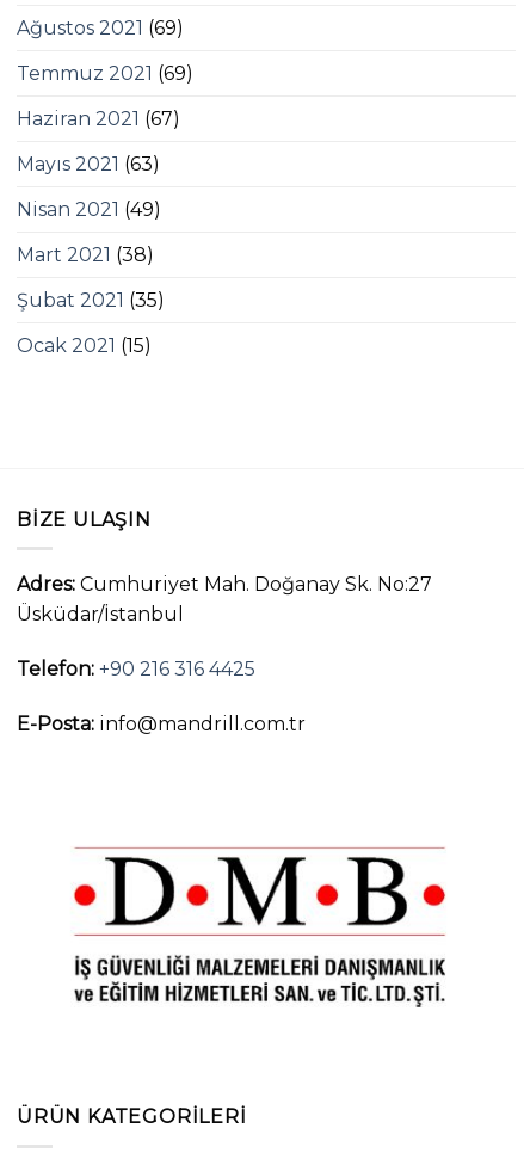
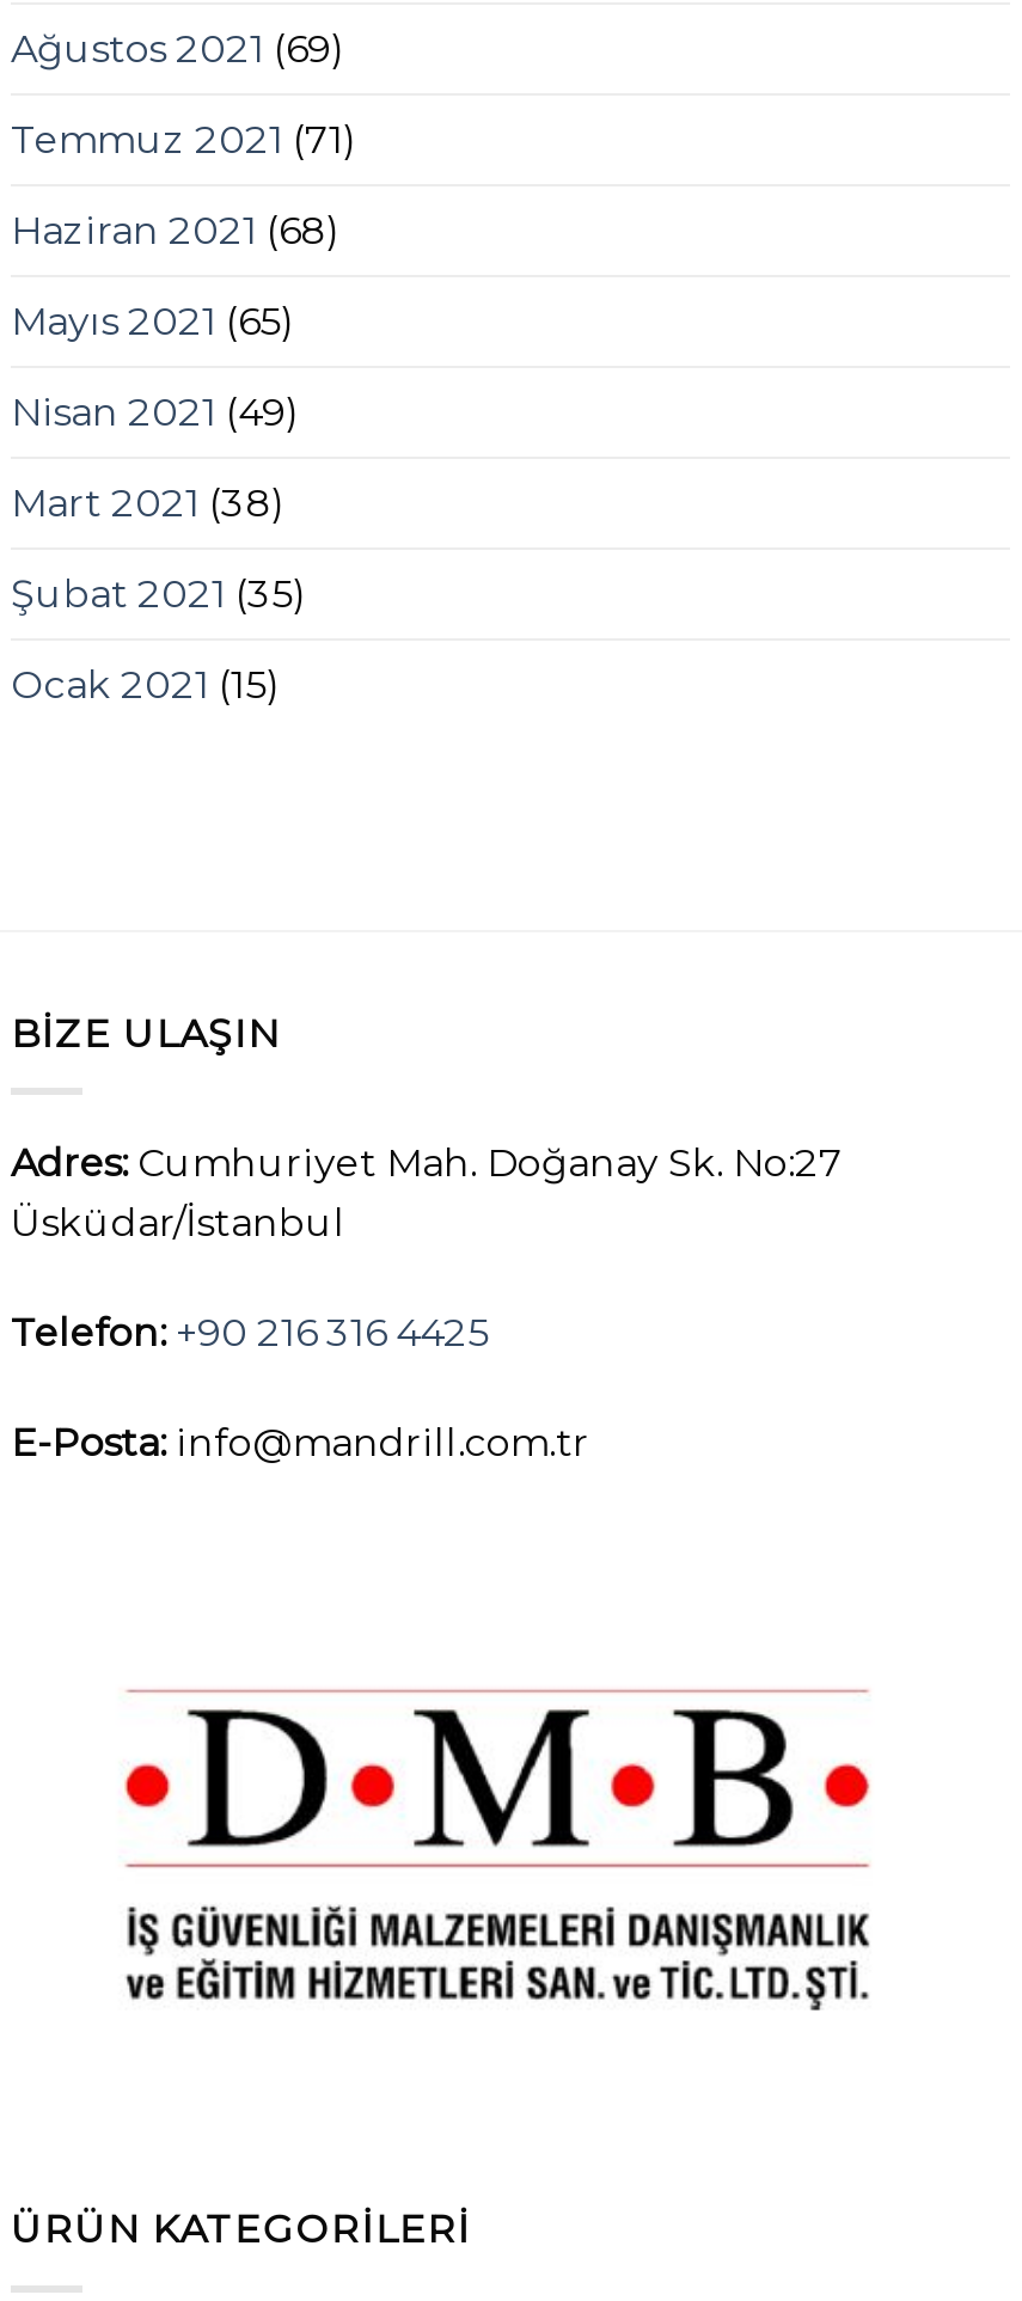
[17,62,193,85] Temmuz 2021 (69) -> [11,117,357,162] Temmuz 2021 (71)
[17,107,180,130] Haziran 2021 (67) -> [11,208,341,253] Haziran 2021 (68)
[17,153,160,175] Mayıs 2021 (63) -> [11,299,295,344] Mayıs 2021 (65)

